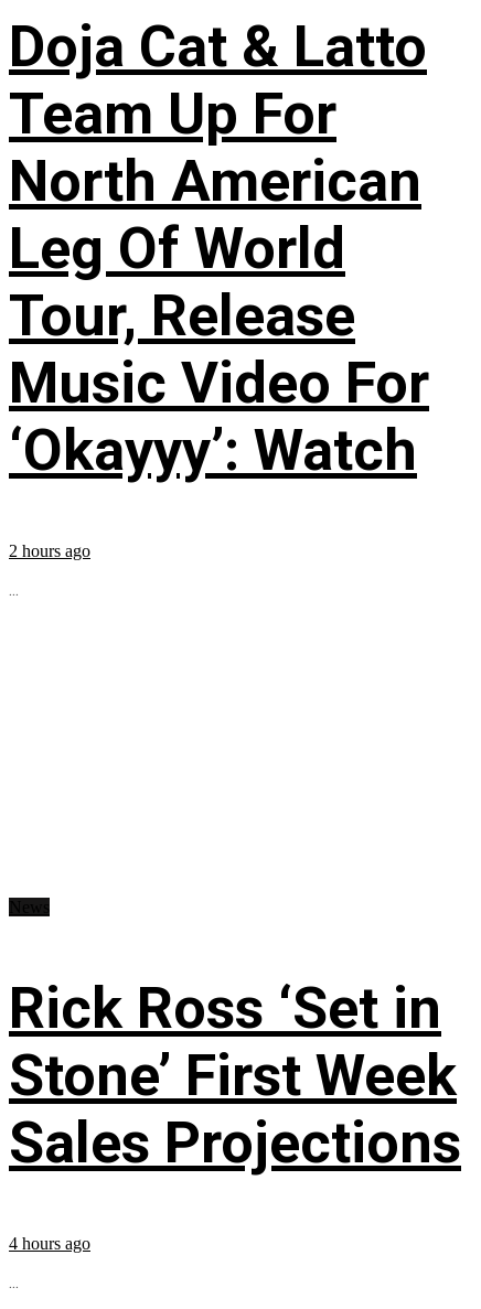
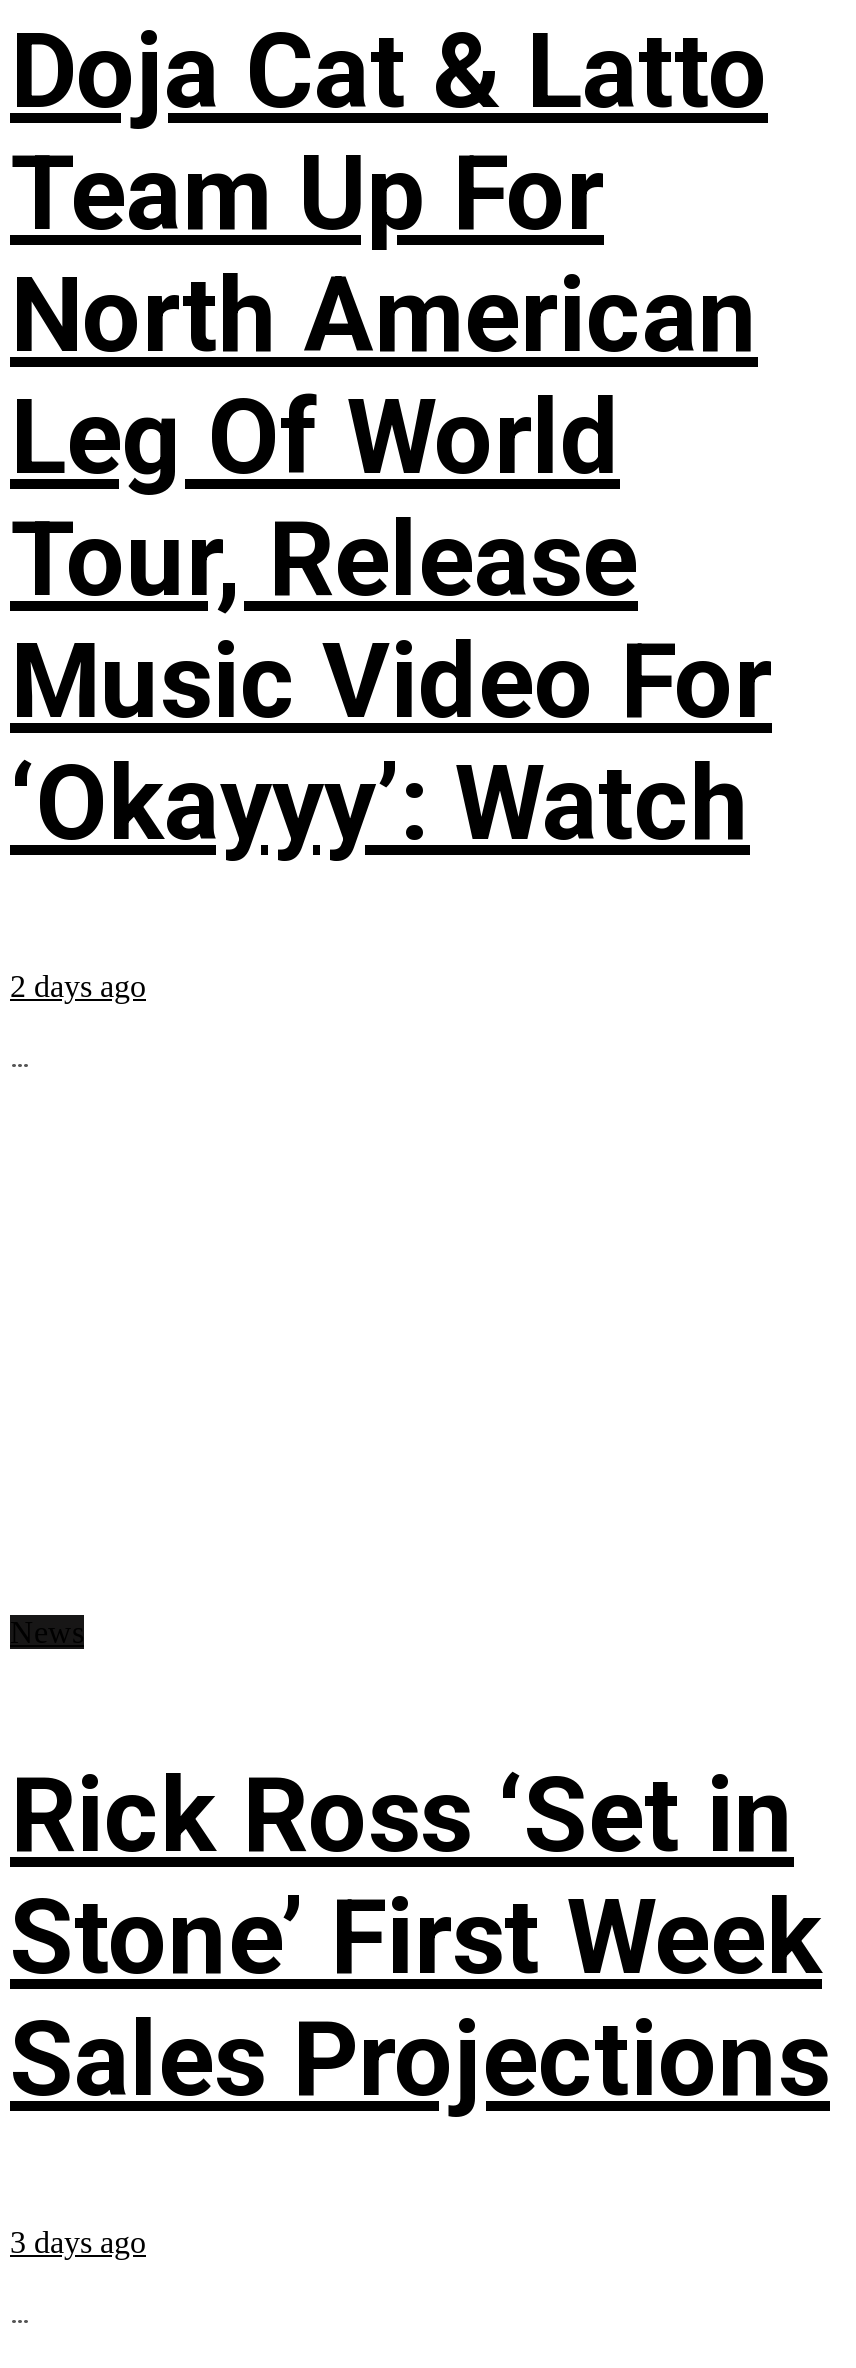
[9,541,90,560] 2 hours ago -> [10,968,146,1002] 2 days ago
[9,1234,90,1252] 4 hours ago -> [10,2224,146,2258] 3 days ago

